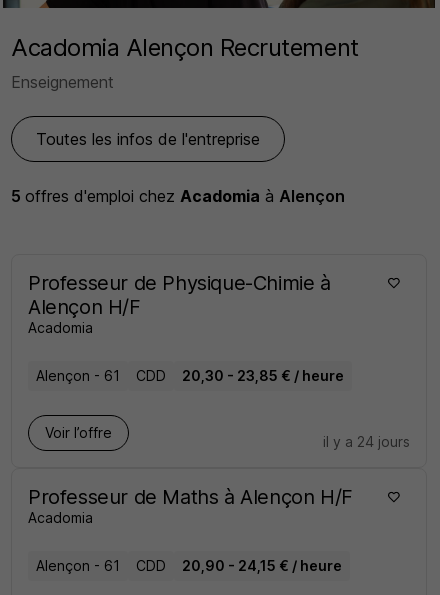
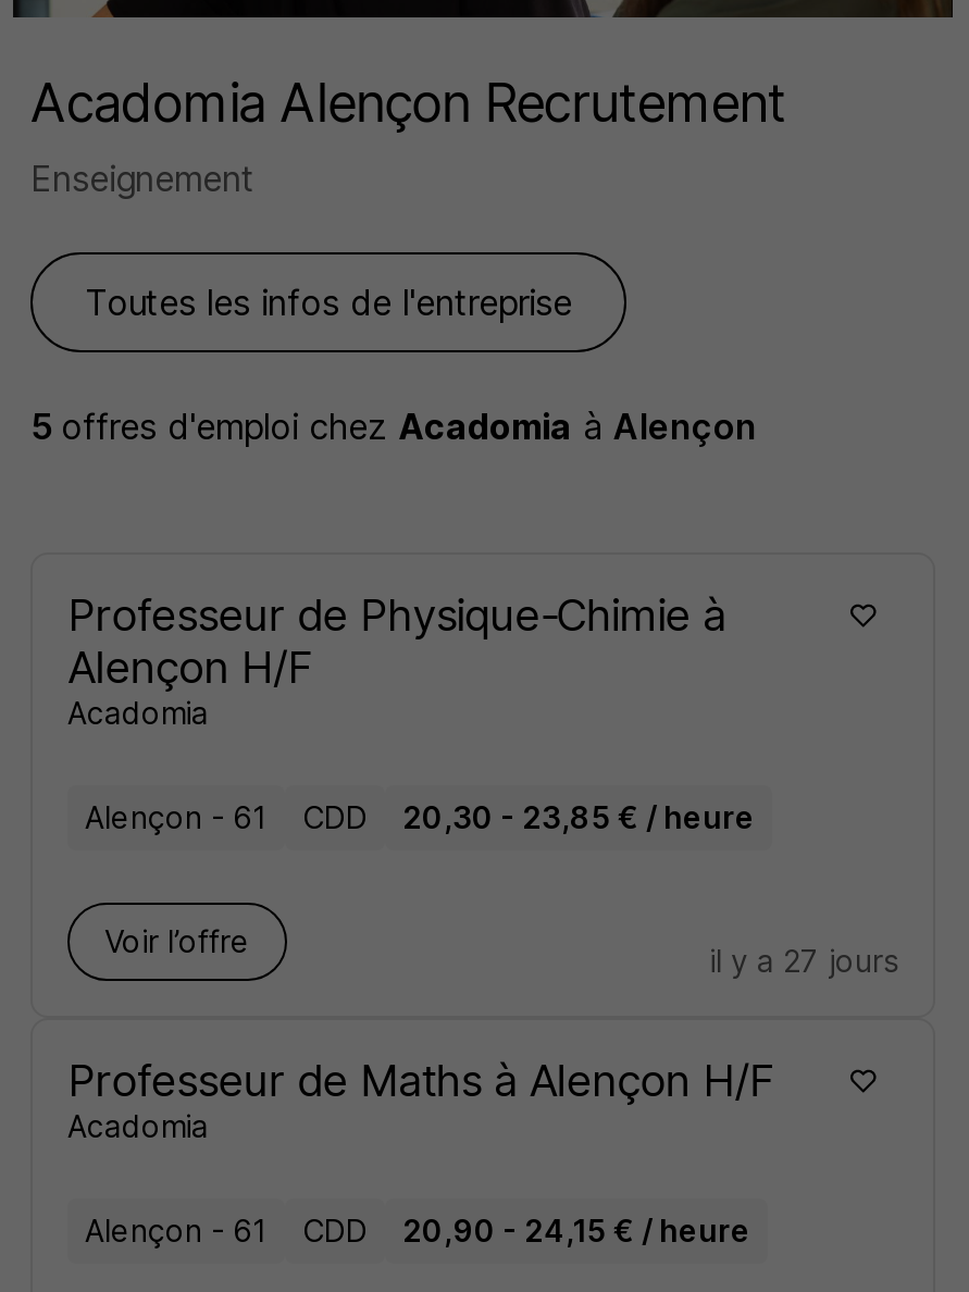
[323,433,410,450] il y a 24 jours -> [709,942,898,979] il y a 27 jours

